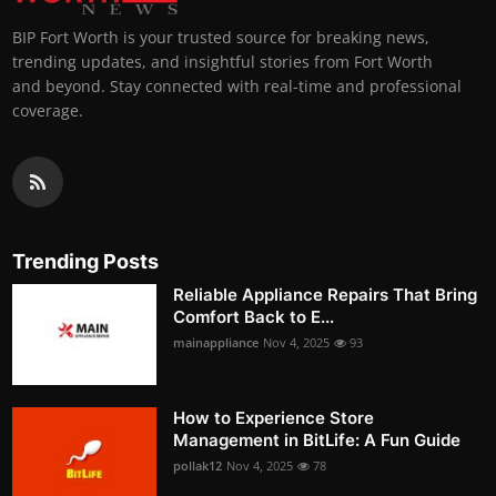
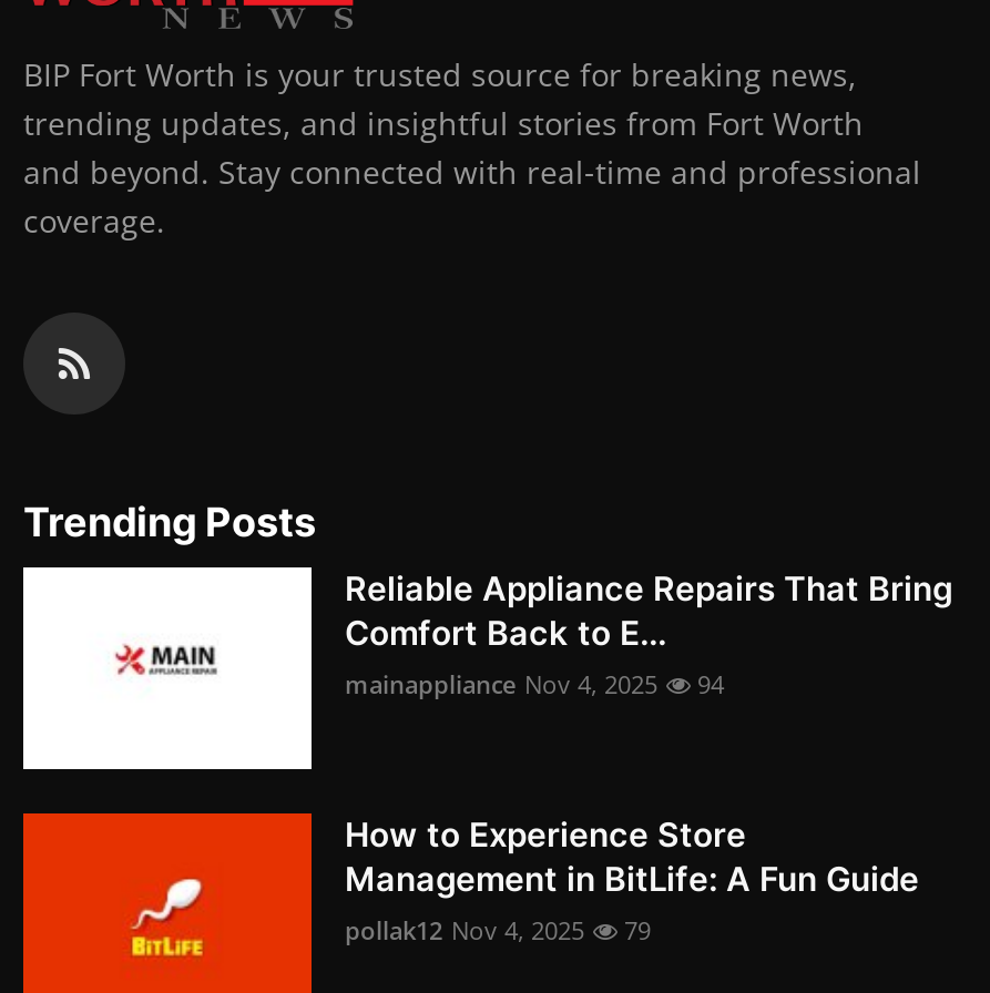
[173,335,363,351] mainappliance Nov 4, 2025 93 -> [345,668,724,702] mainappliance Nov 4, 2025 94
[173,458,326,474] pollak12 Nov 4, 2025 78 -> [345,914,651,948] pollak12 Nov 4, 2025 79

